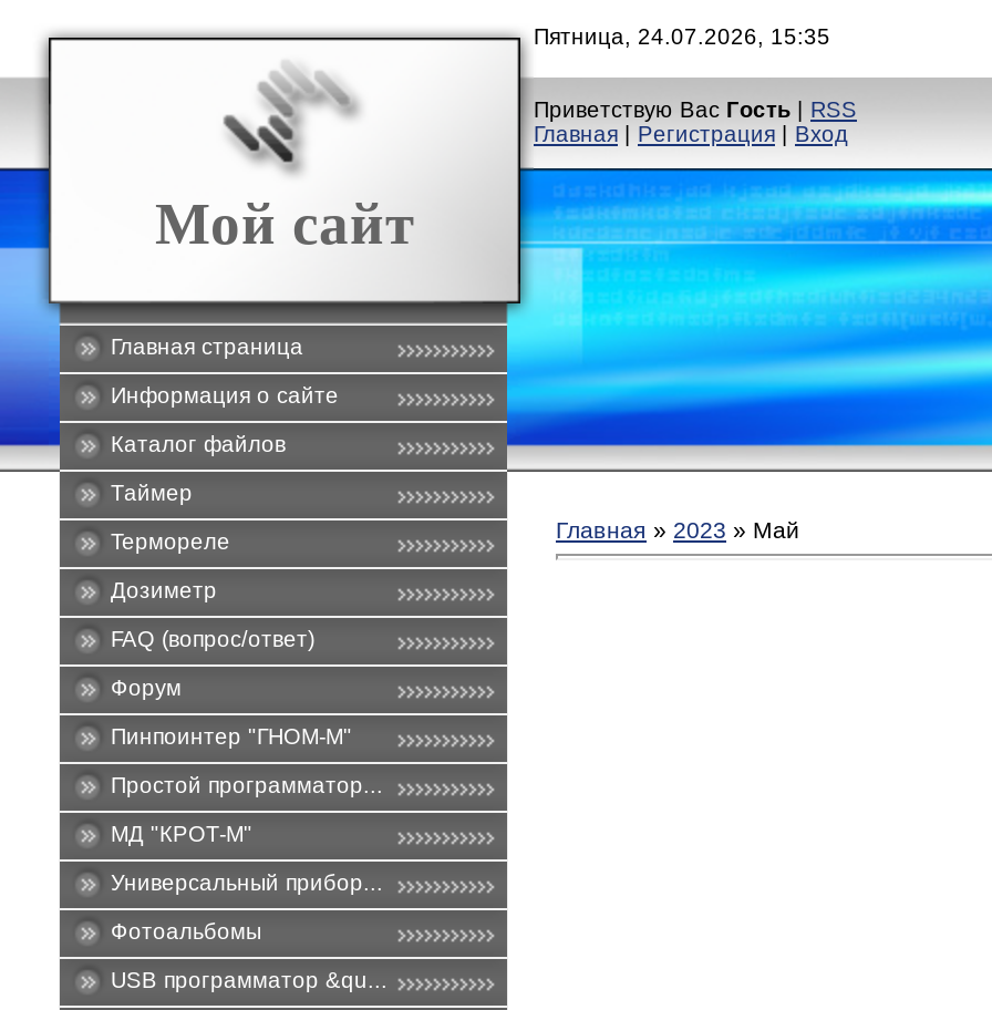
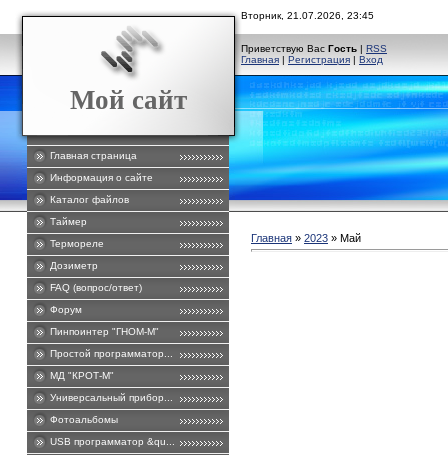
[534,24,830,49] Пятница, 24.07.2026, 15:35 -> [241,10,374,21] Вторник, 21.07.2026, 23:45

